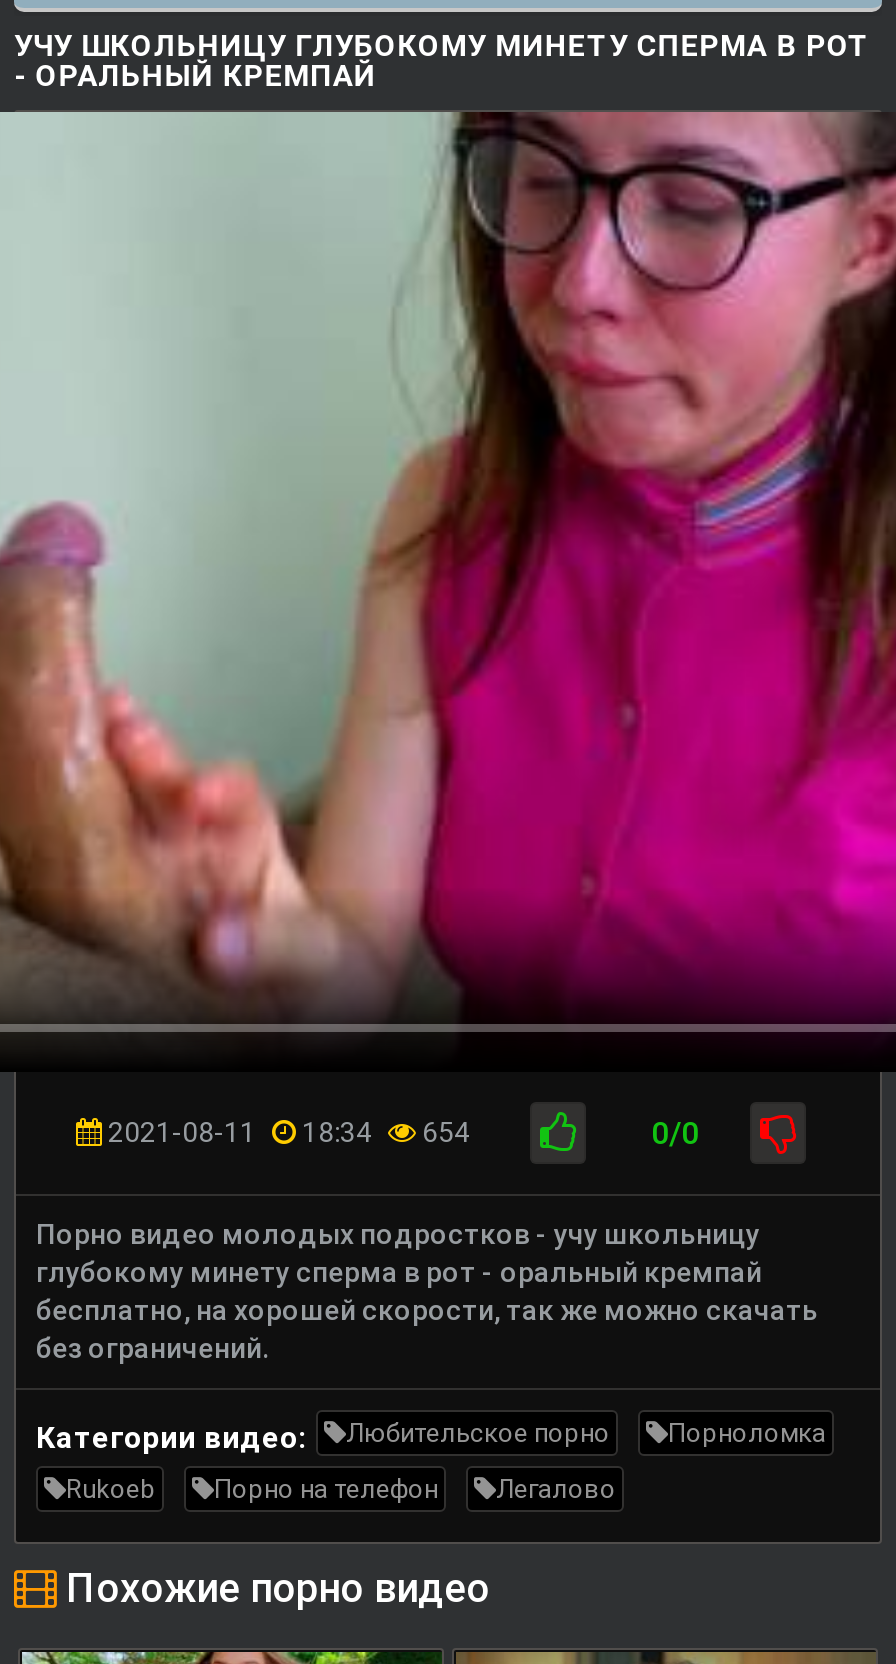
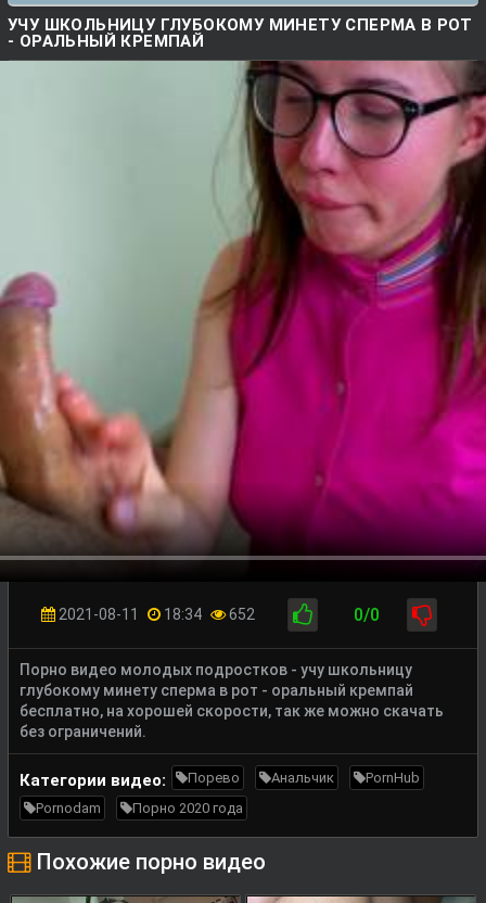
[102,1116,470,1148] 2021-08-11 18:34 654 -> [55,605,255,623] 2021-08-11 18:34 652
[346,1418,826,1448] Любительское порно | Порноломка -> [188,769,420,786] Порево | Анальчик | PornHub
[66,1474,616,1504] Rukoeb | Порно на телефон | Легалово -> [36,800,243,816] Pornodam | Порно 2020 года

